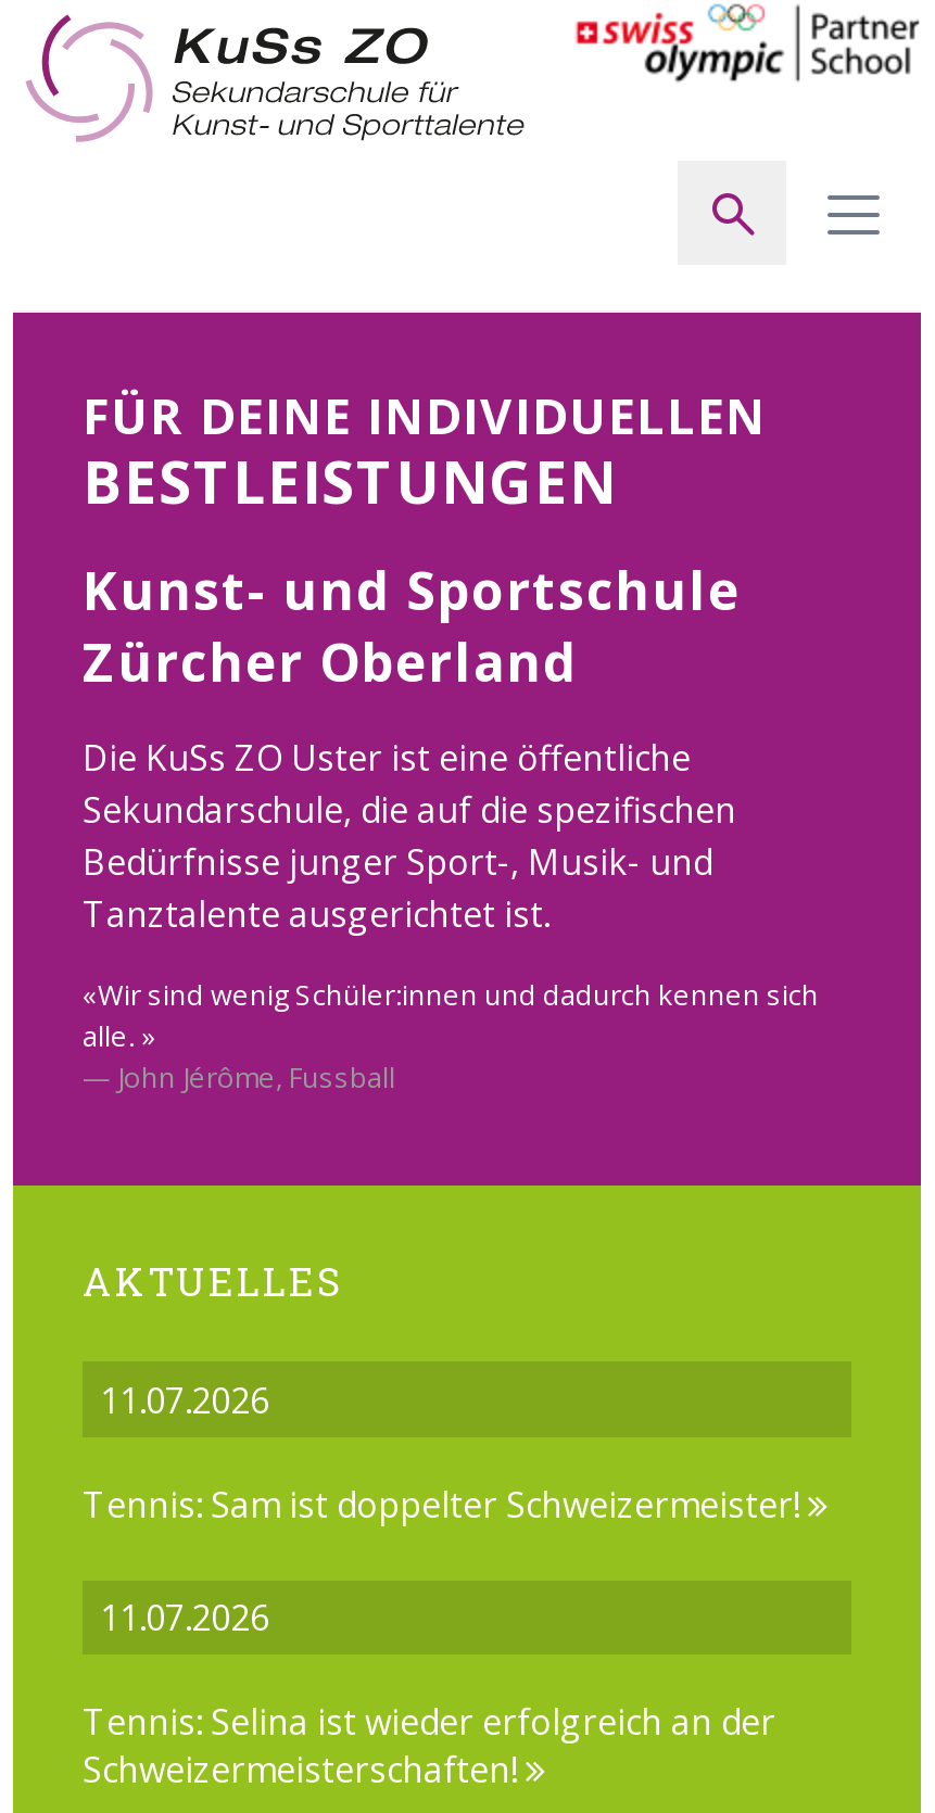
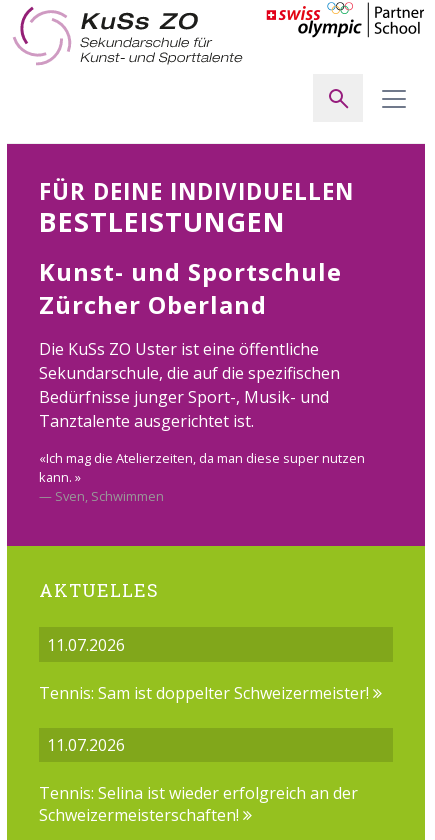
[83,975,819,1096] «Wir sind wenig Schüler:innen und dadurch kennen sich | alle. » | John Jérôme, Fussball -> [39,449,365,505] «Ich mag die Atelierzeiten, da man diese super nutzen | kann. » | Sven, Schwimmen

